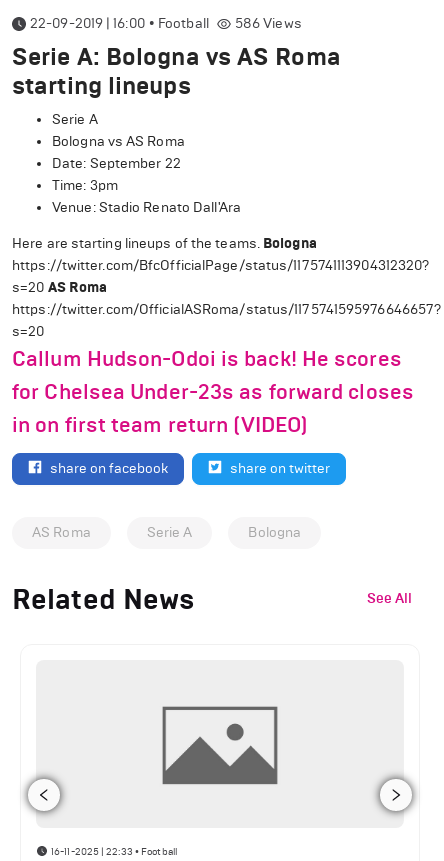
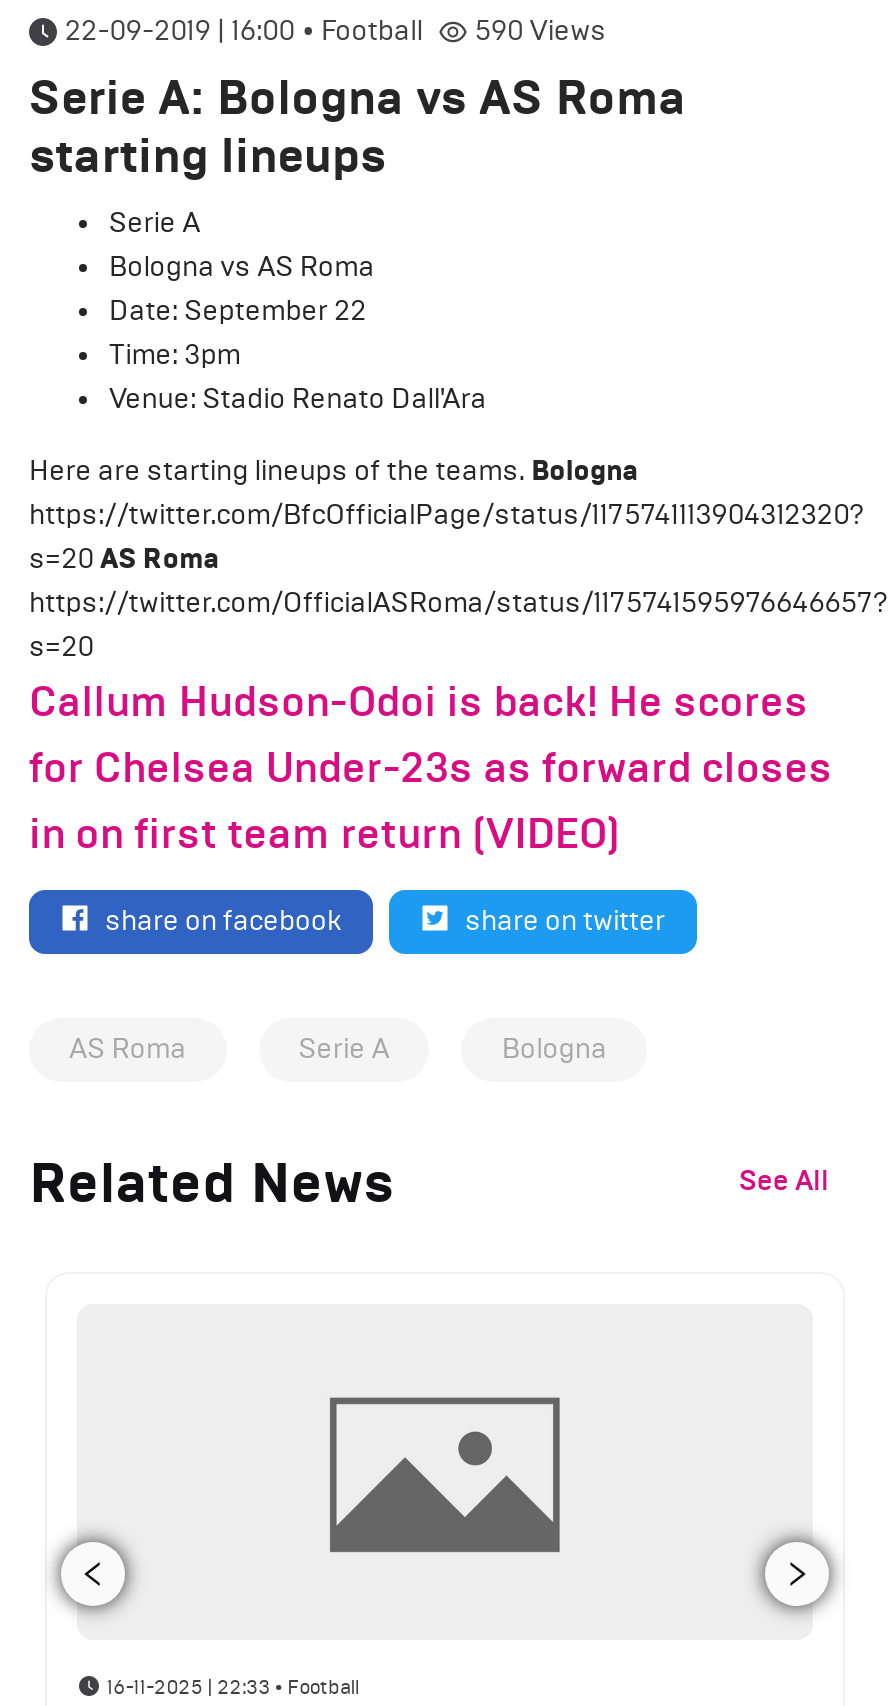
[235,15,302,32] 586 Views -> [475,14,607,48] 590 Views

